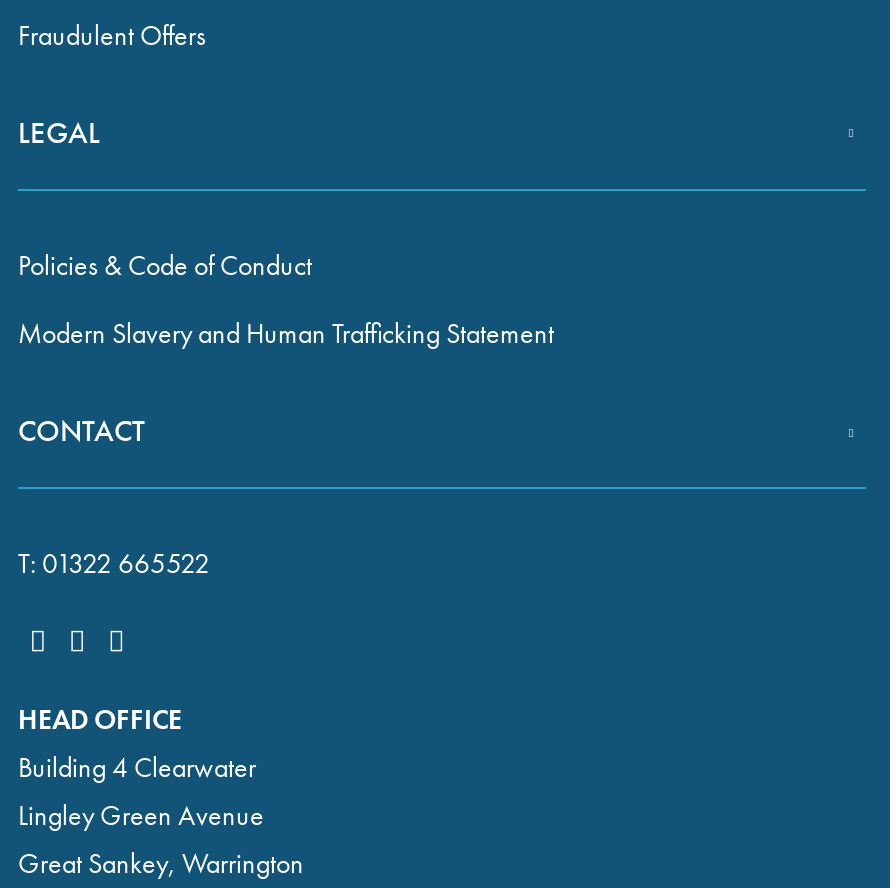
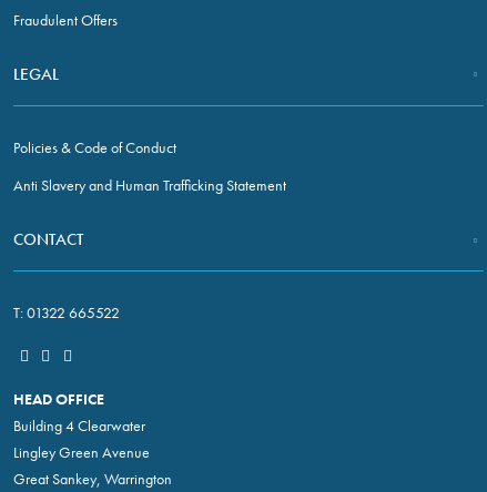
[18,316,554,352] Modern Slavery and Human Trafficking Statement -> [13,175,286,195] Anti Slavery and Human Trafficking Statement

